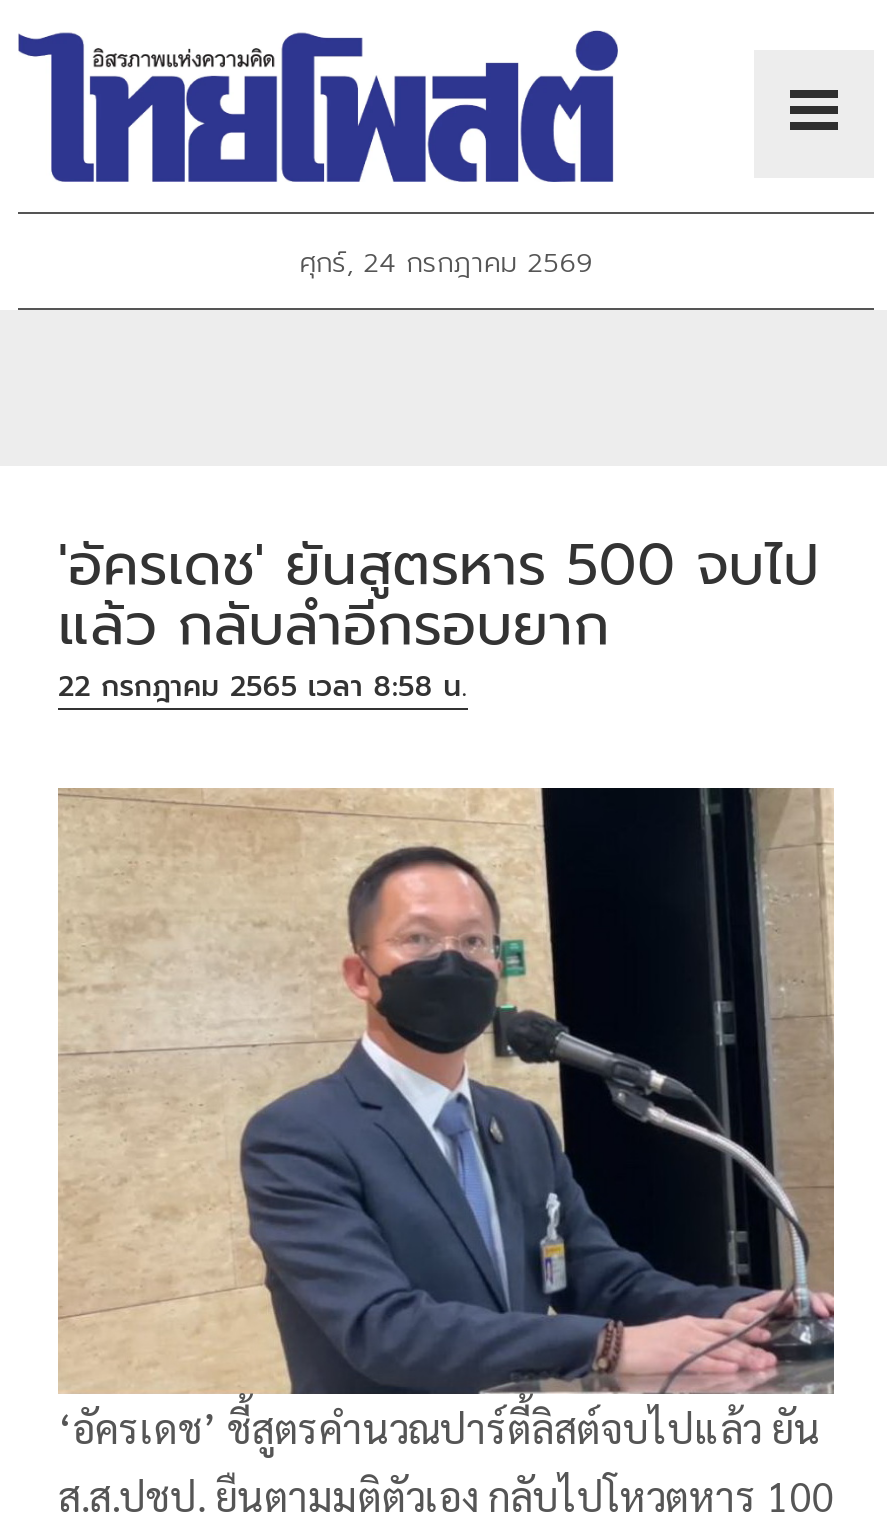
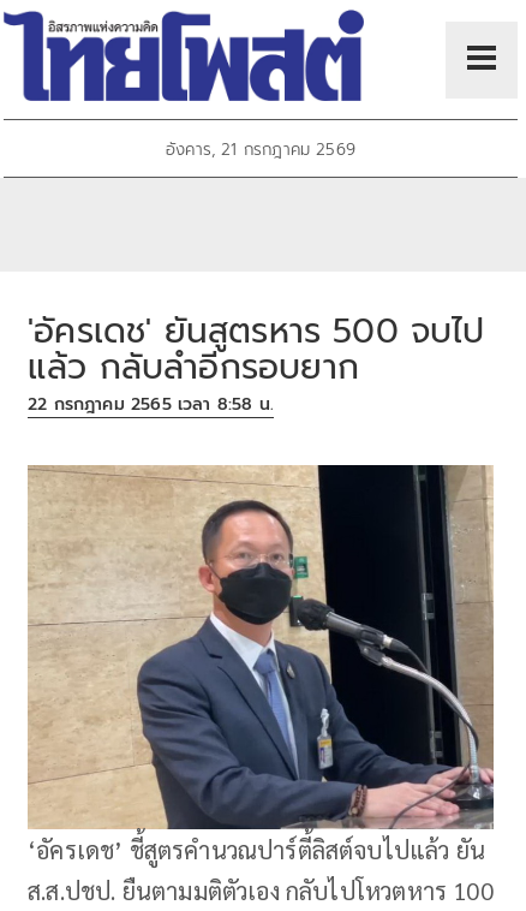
[299,243,593,285] ศุกร์, 24 กรกฎาคม 2569 -> [166,137,355,163] อังคาร, 21 กรกฎาคม 2569

